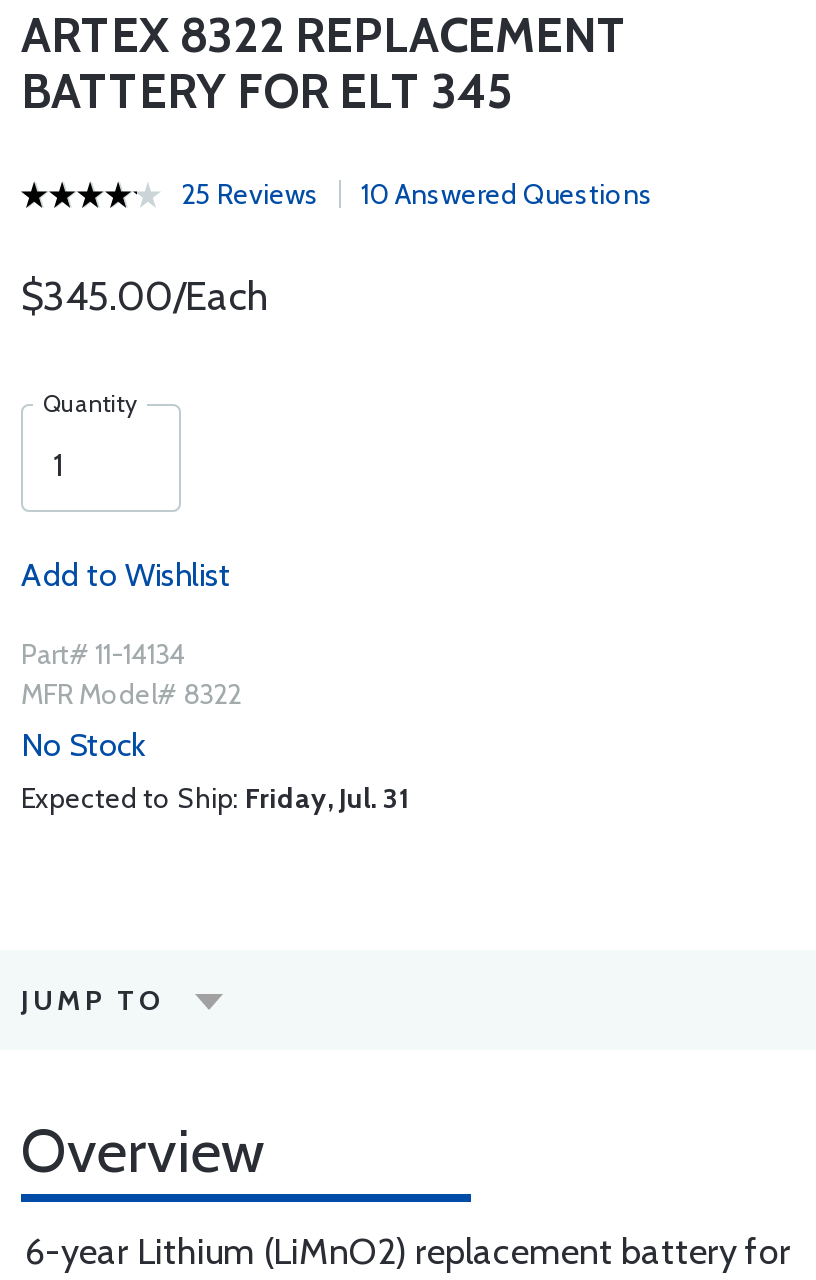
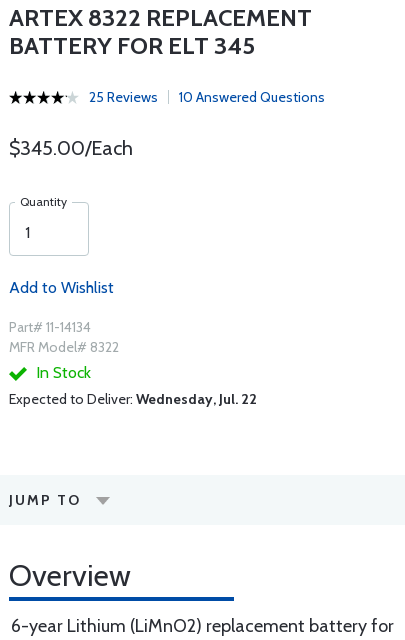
[21,726,145,764] No Stock -> [32,363,91,382] In Stock
[21,780,409,816] Expected to Ship: Friday, Jul. 31 -> [9,390,257,408] Expected to Deliver: Wednesday, Jul. 22

